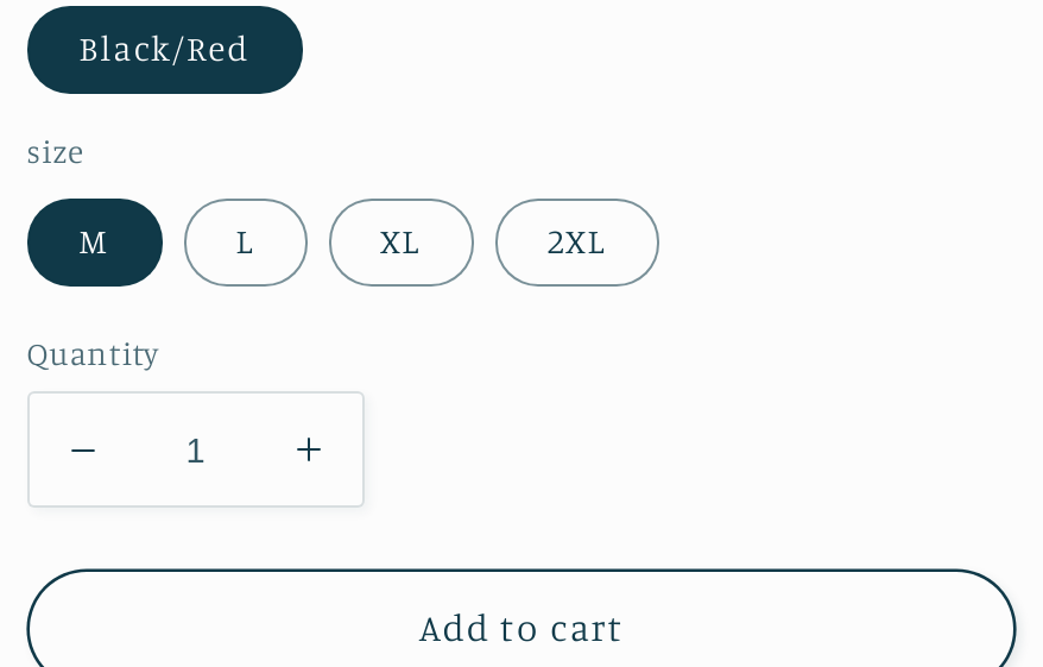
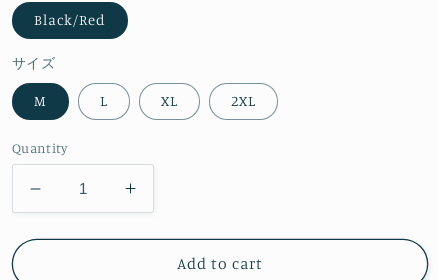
[27,133,83,171] size -> [12,55,55,71] サイズ

